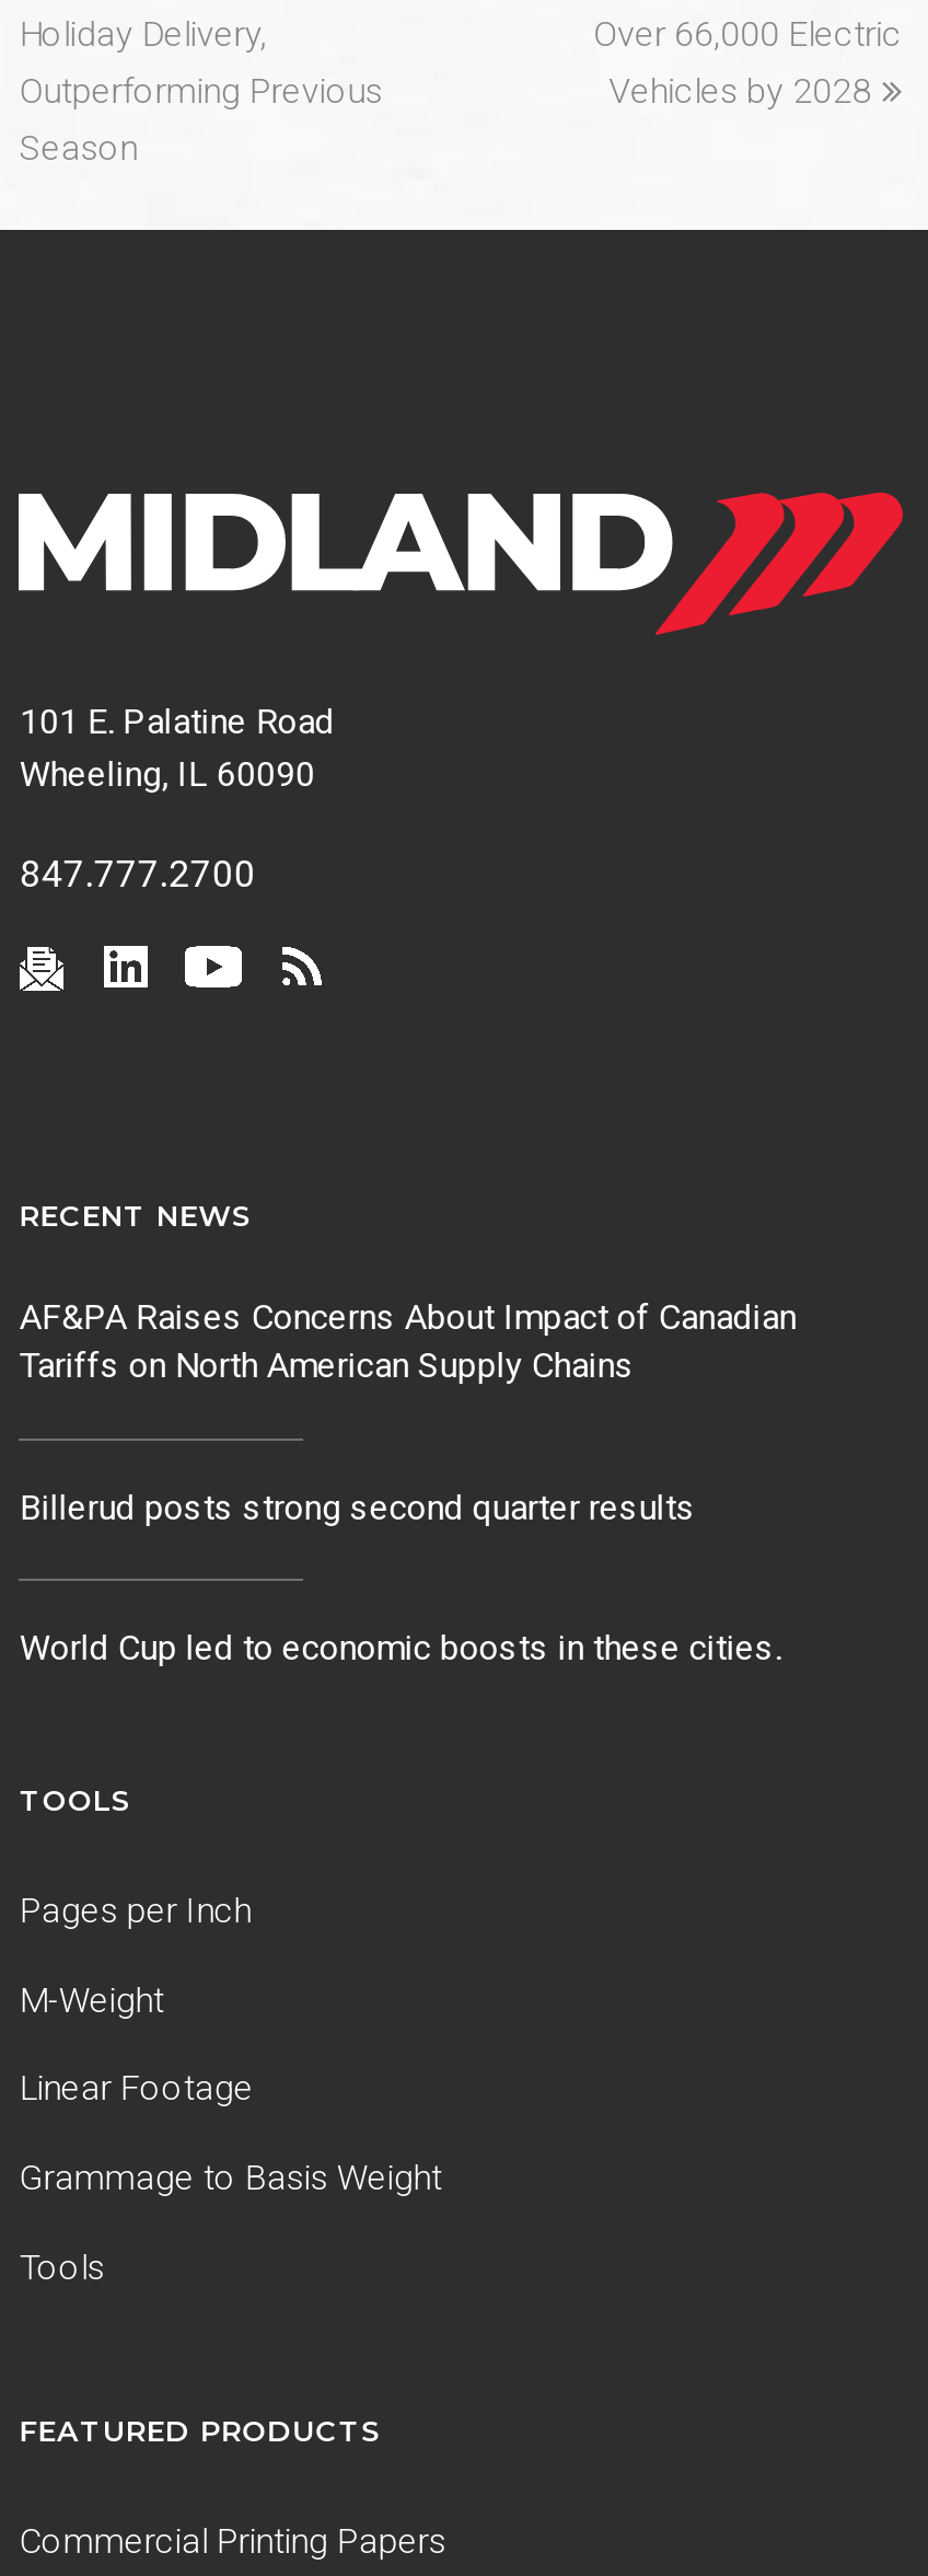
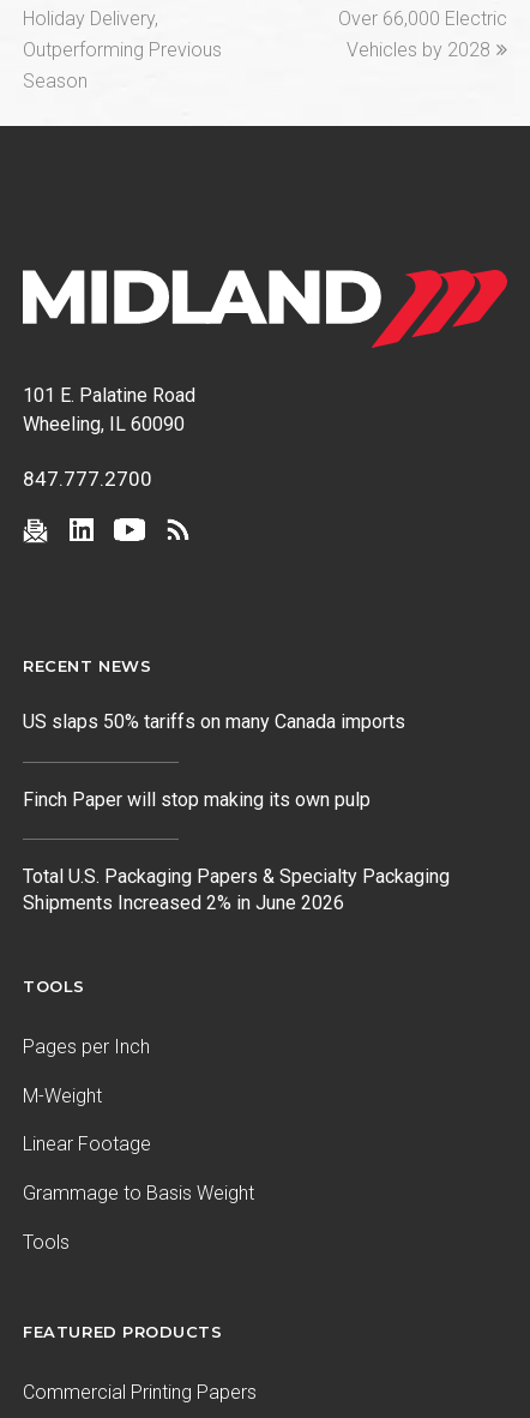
[19,1297,796,1387] AF&PA Raises Concerns About Impact of Canadian | Tariffs on North American Supply Chains -> [23,711,406,733] US slaps 50% tariffs on many Canada imports
[19,1486,696,1528] Billerud posts strong second quarter results -> [23,788,371,811] Finch Paper will stop making its own pulp
[19,1628,781,1670] World Cup led to economic boosts in these cities. -> [23,866,450,915] Total U.S. Packaging Papers & Specialty Packaging | Shipments Increased 2% in June 2026

